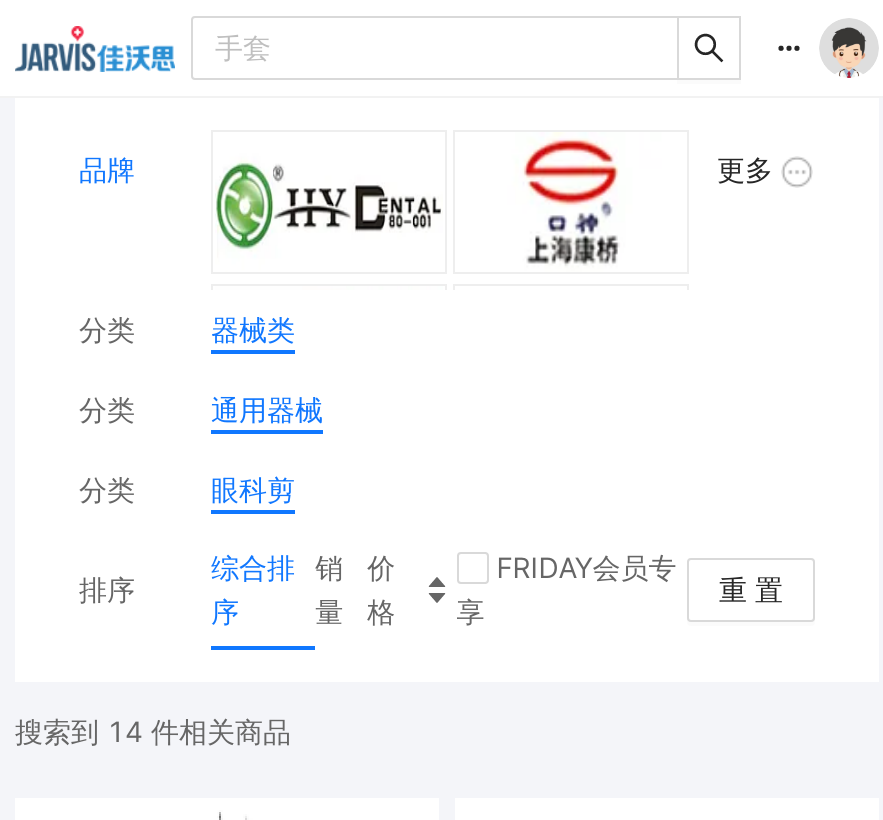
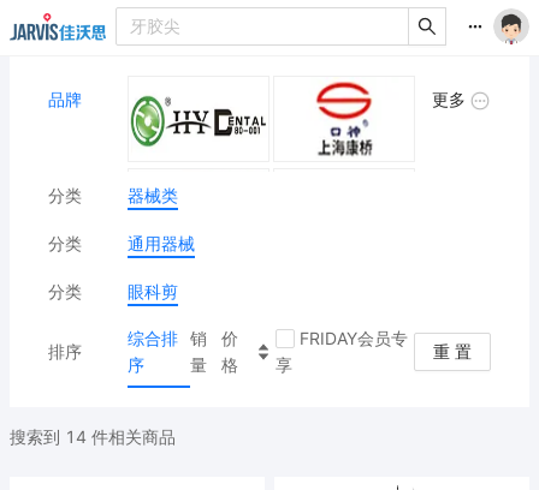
[215,30,271,64] 手套 -> [130,16,180,36] 牙胶尖

